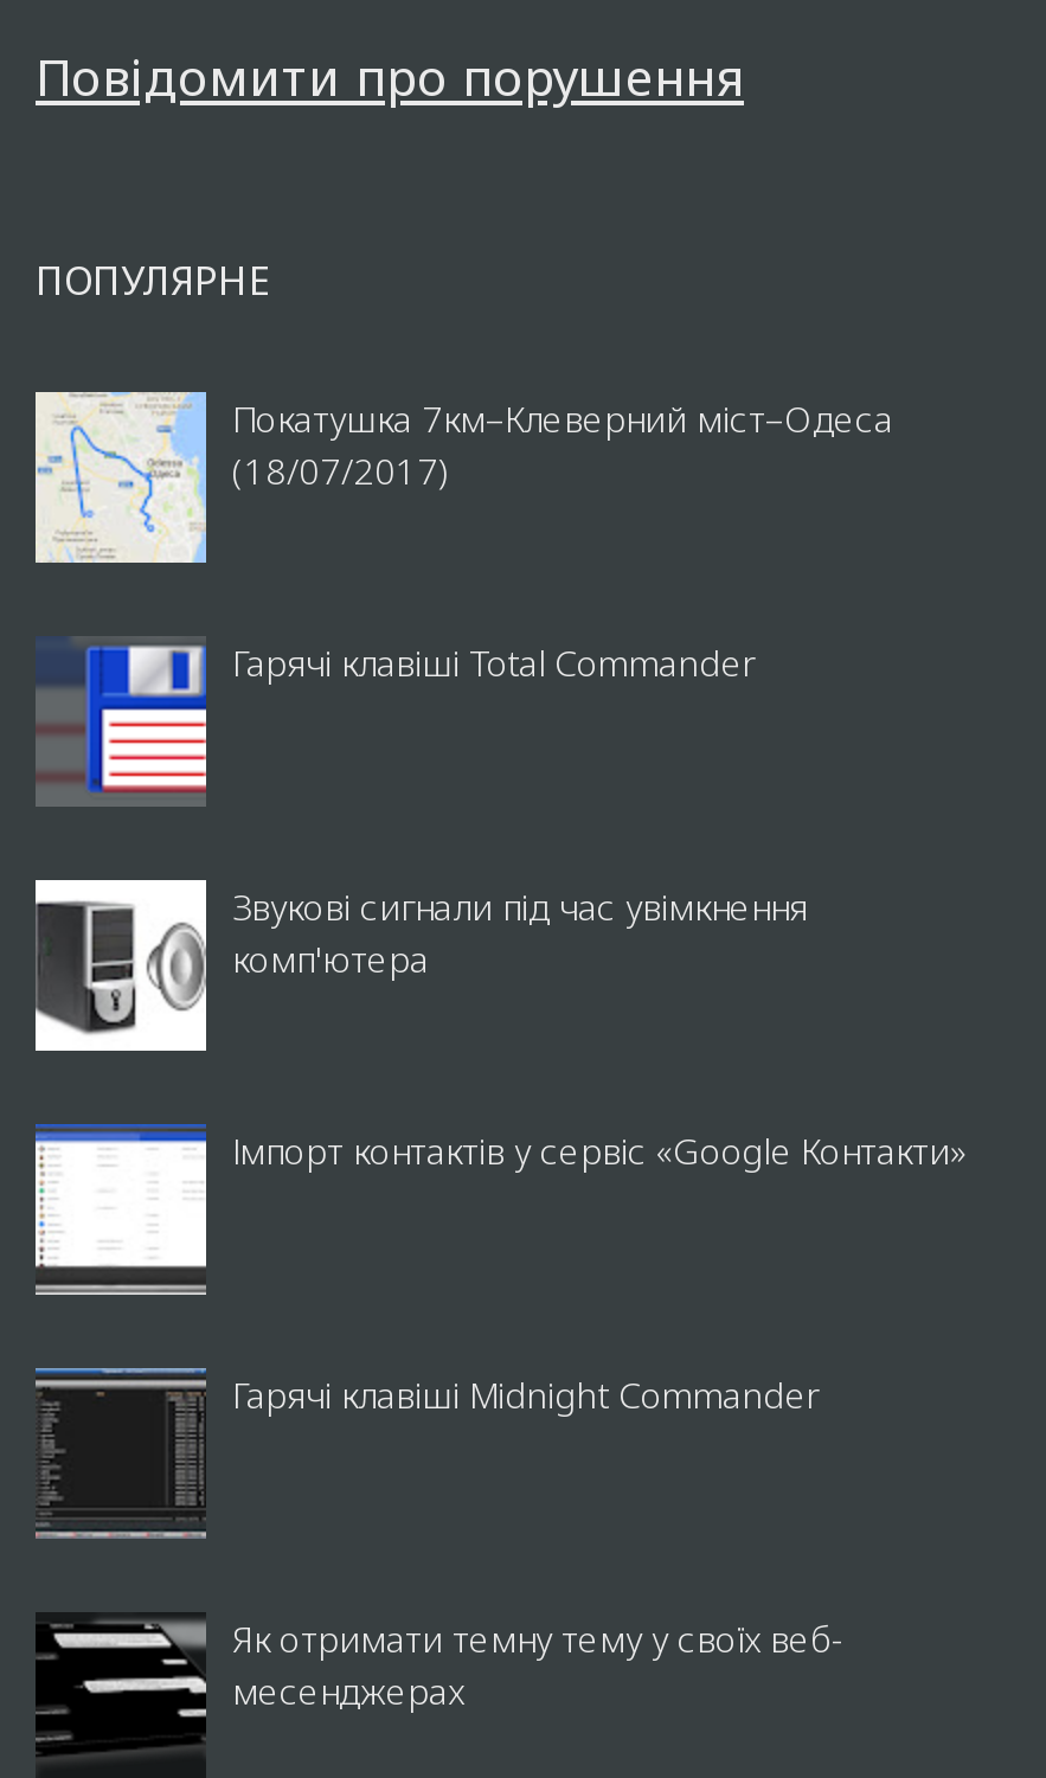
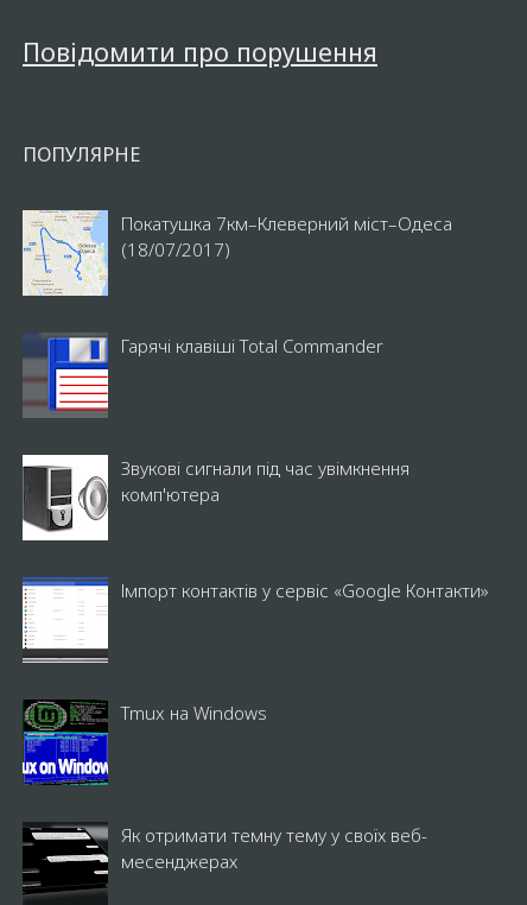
[33,1366,820,1539] [image] | Гарячі клавіші Midnight Commander -> [21,700,267,785] [image] | Tmux на Windows

